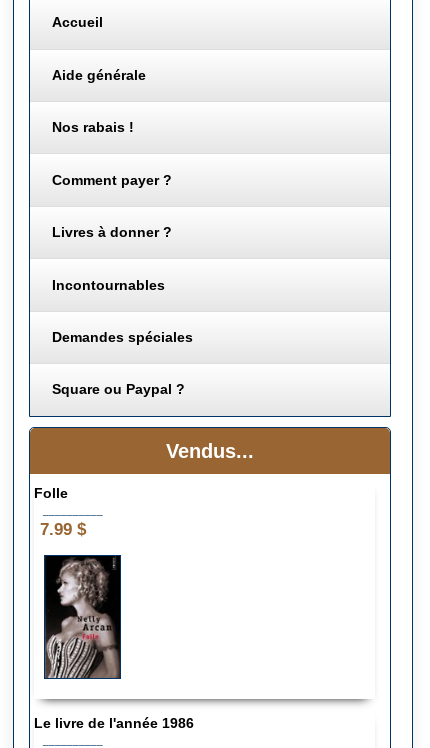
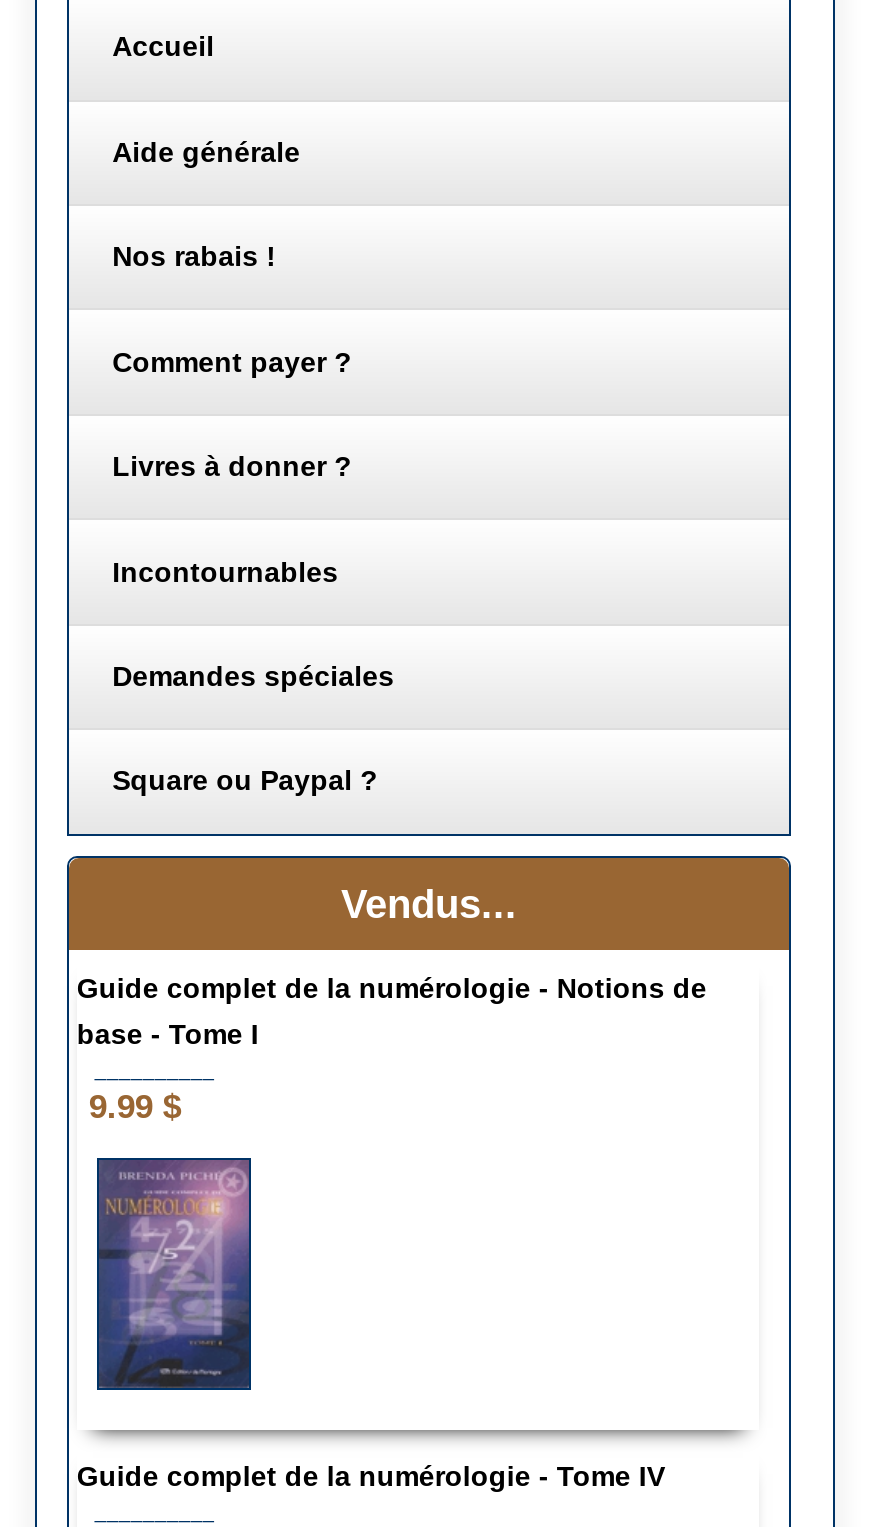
[34,485,68,501] Folle -> [77,972,707,1050] Guide complet de la numérologie - Notions de | base - Tome I
[40,520,86,539] 7.99 $ -> [89,1088,181,1126] 9.99 $
[34,555,194,731] [image] | Le livre de l'année 1986 -> [77,1156,665,1492] [image] | Guide complet de la numérologie - Tome IV

